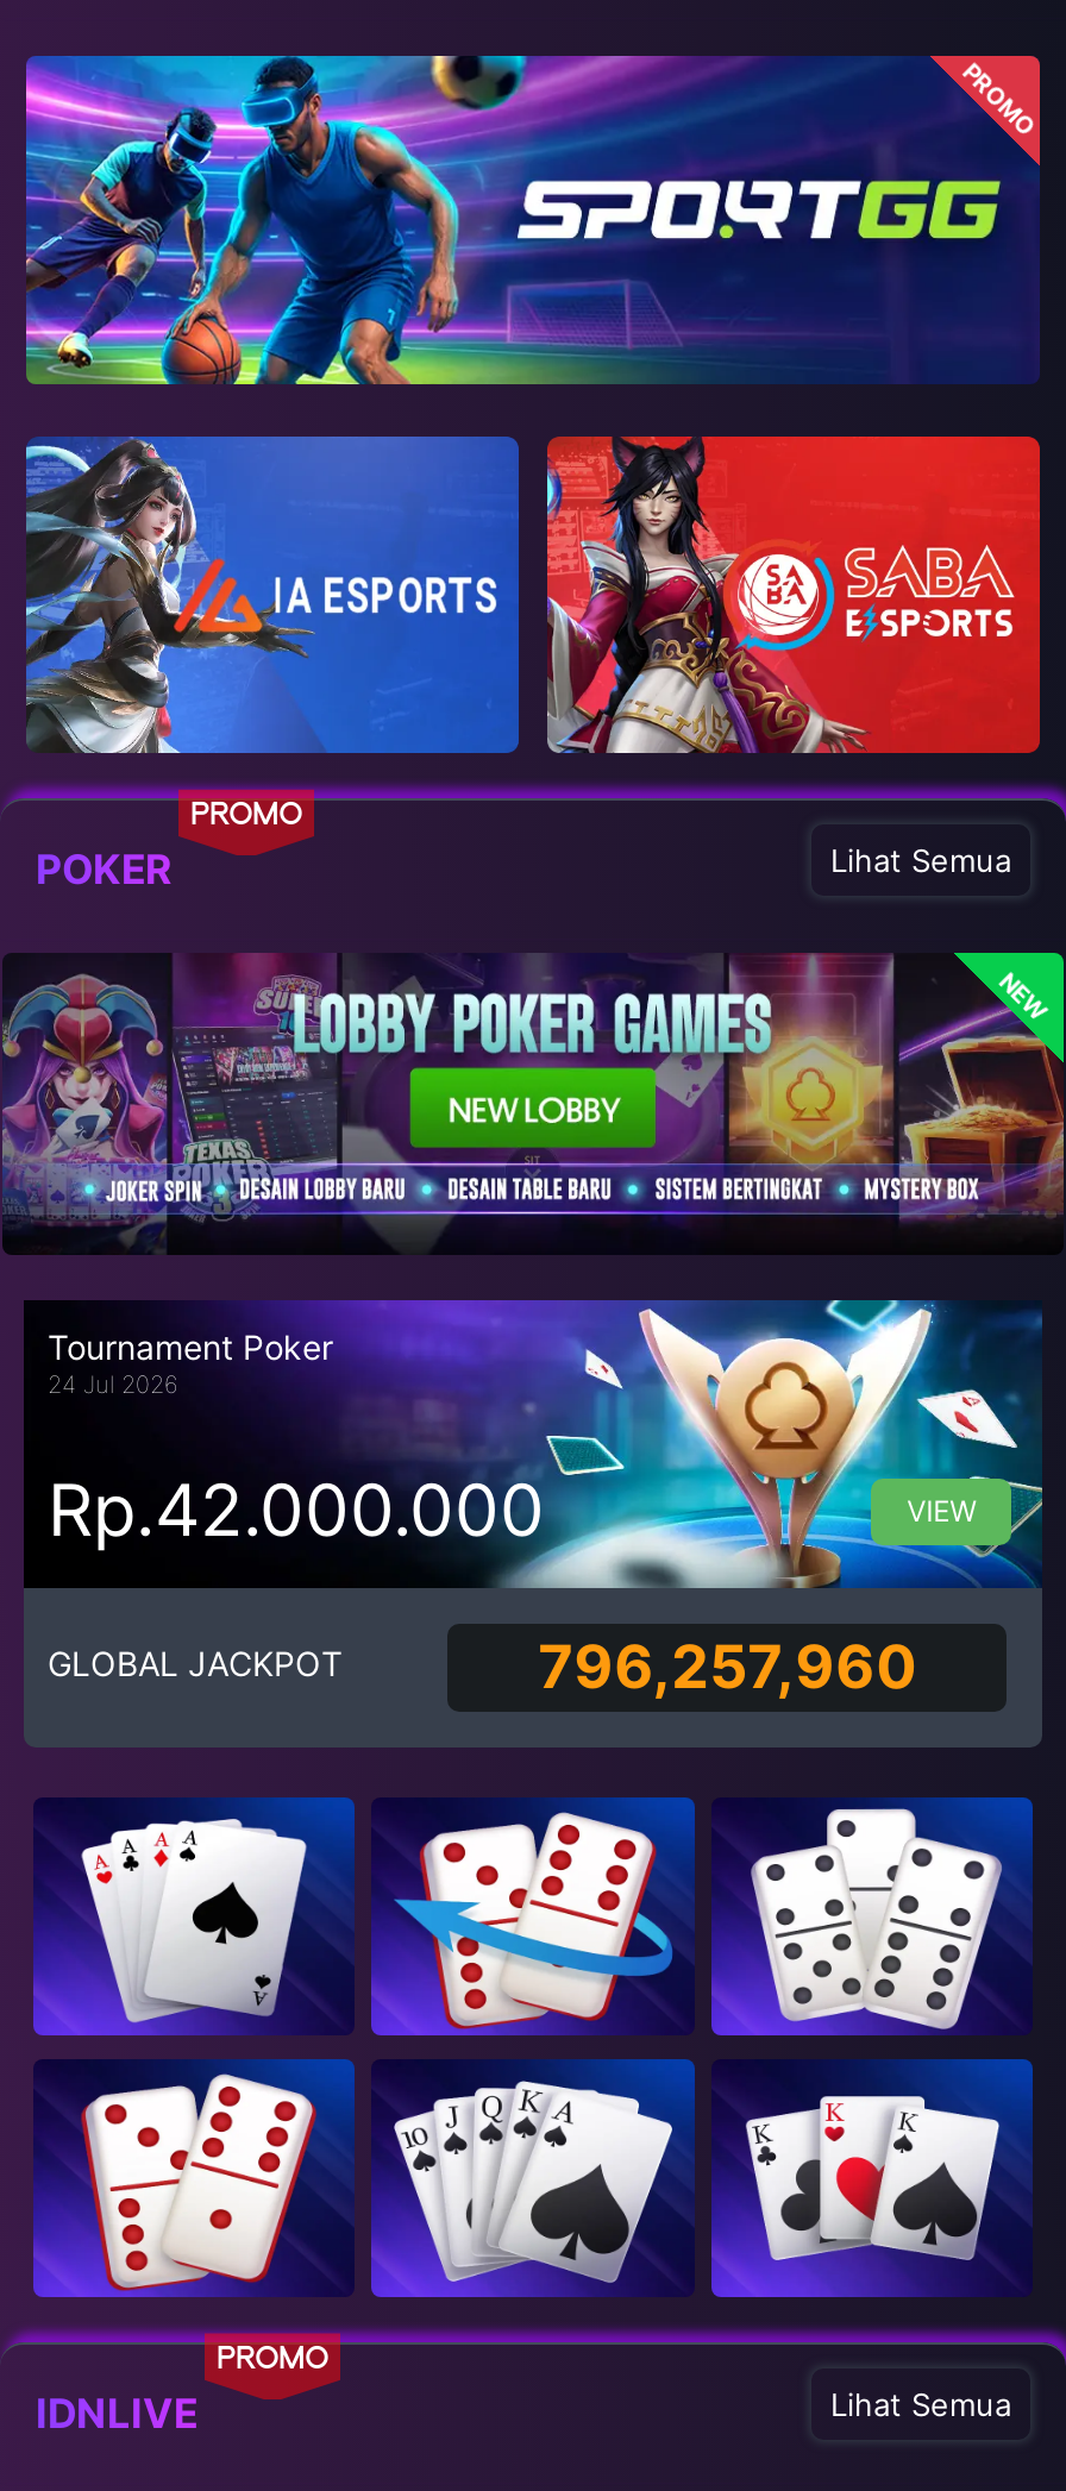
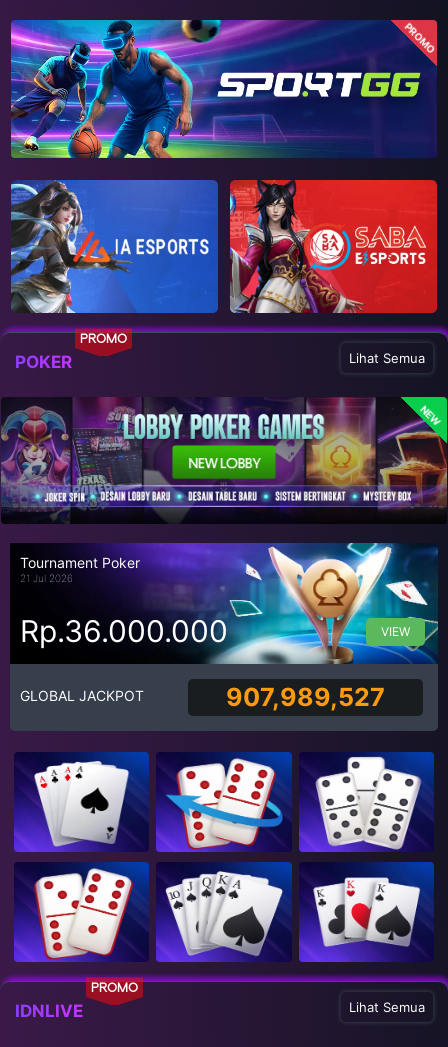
[48,1369,178,1398] 24 Jul 2026 -> [20,572,73,584] 21 Jul 2026
[48,1466,545,1552] Rp.42.000.000 -> [20,613,228,649] Rp.36.000.000
[538,1632,916,1703] 796,257,960 -> [226,682,385,712] 907,989,527

